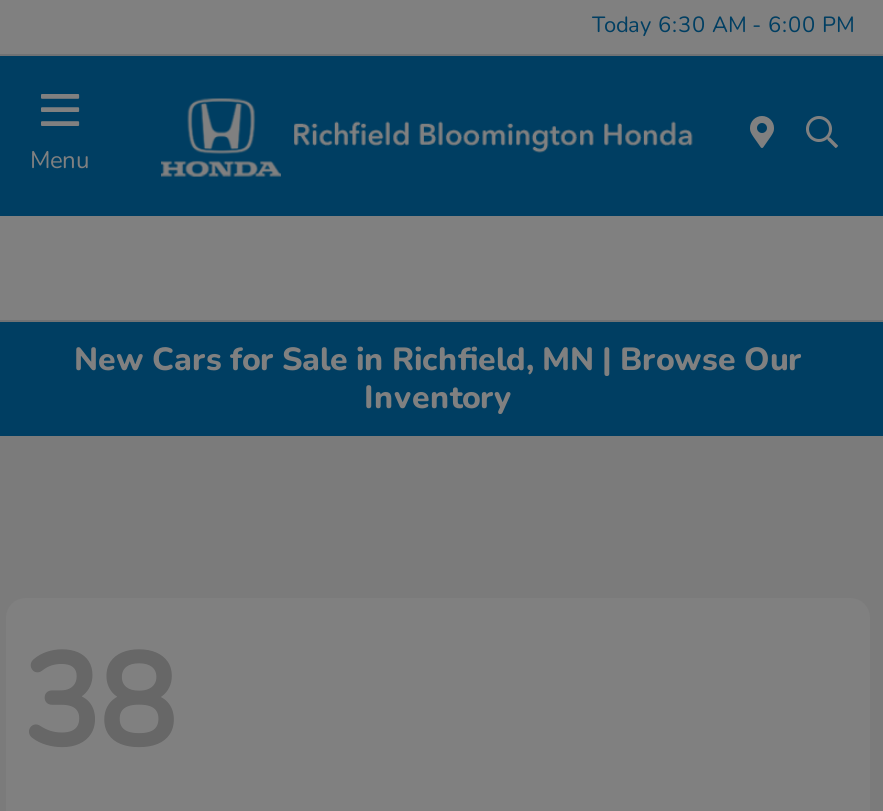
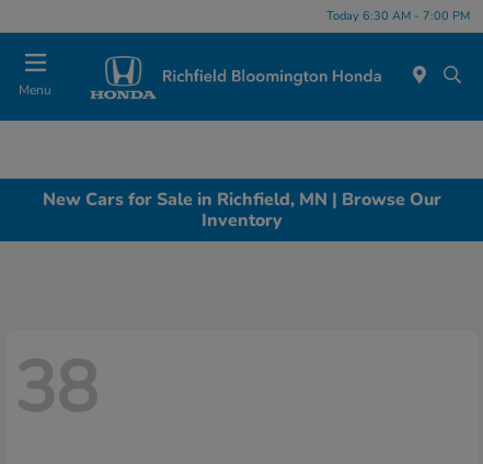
[592,9,854,39] Today 6:30 AM - 6:00 PM -> [326,7,470,24] Today 6:30 AM - 7:00 PM

